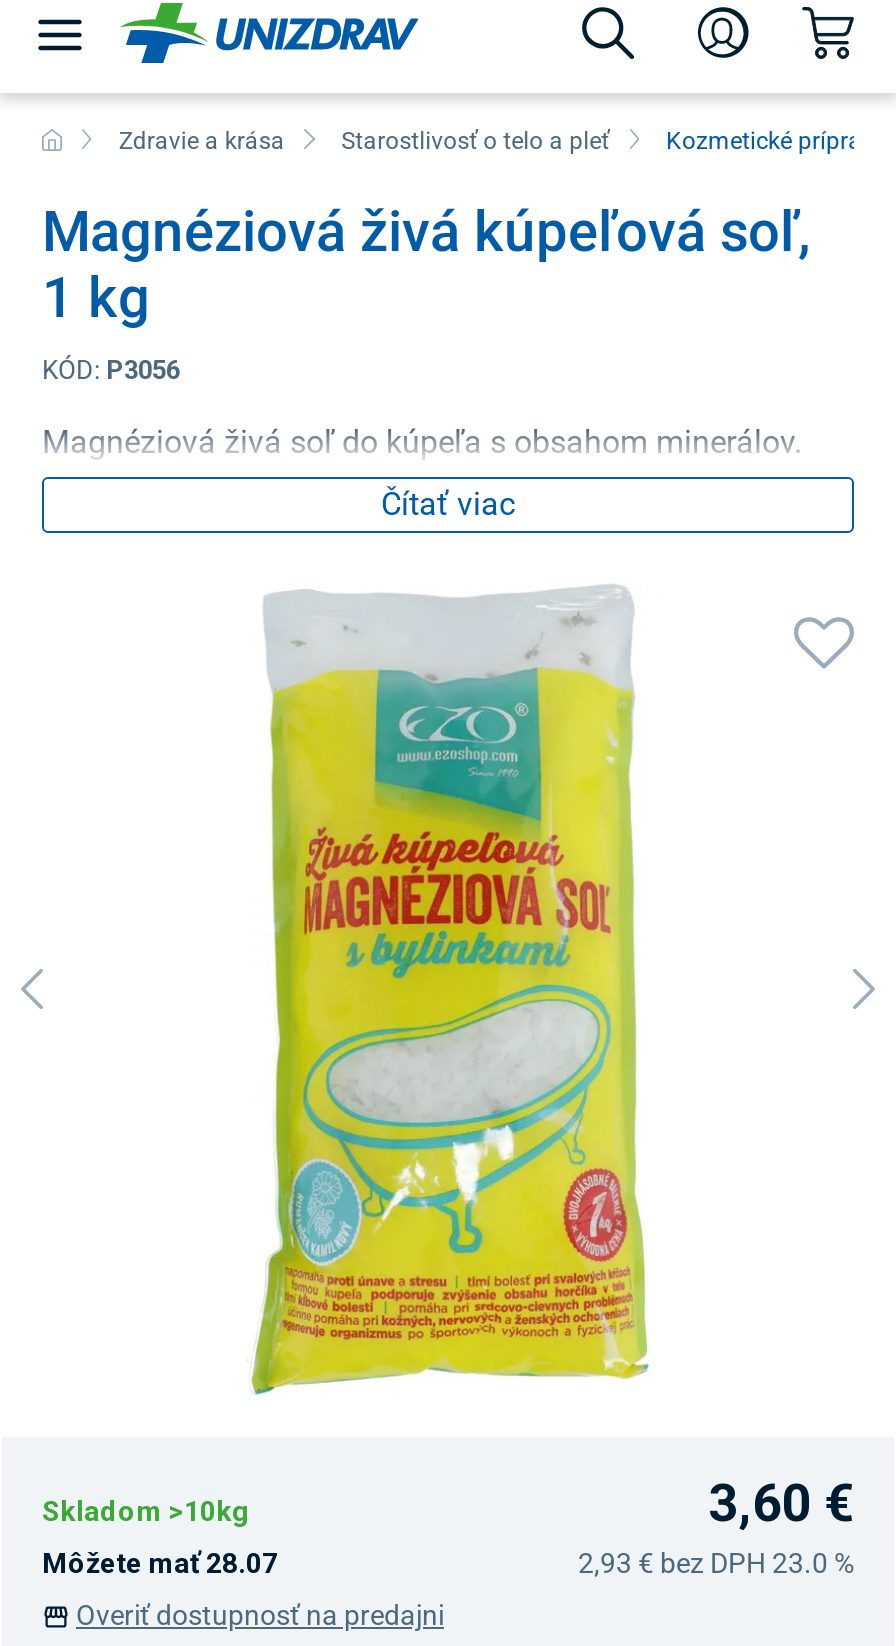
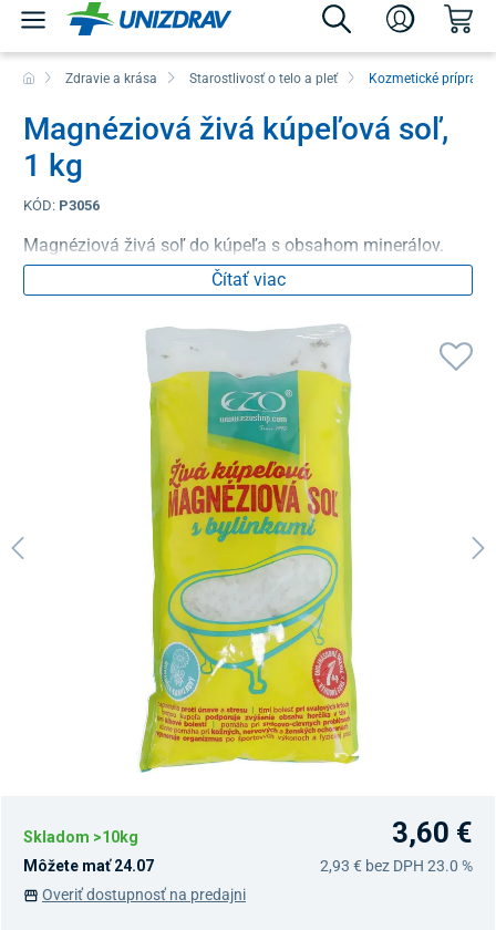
[42,1547,278,1579] Môžete mať 28.07 -> [23,857,154,875] Môžete mať 24.07

